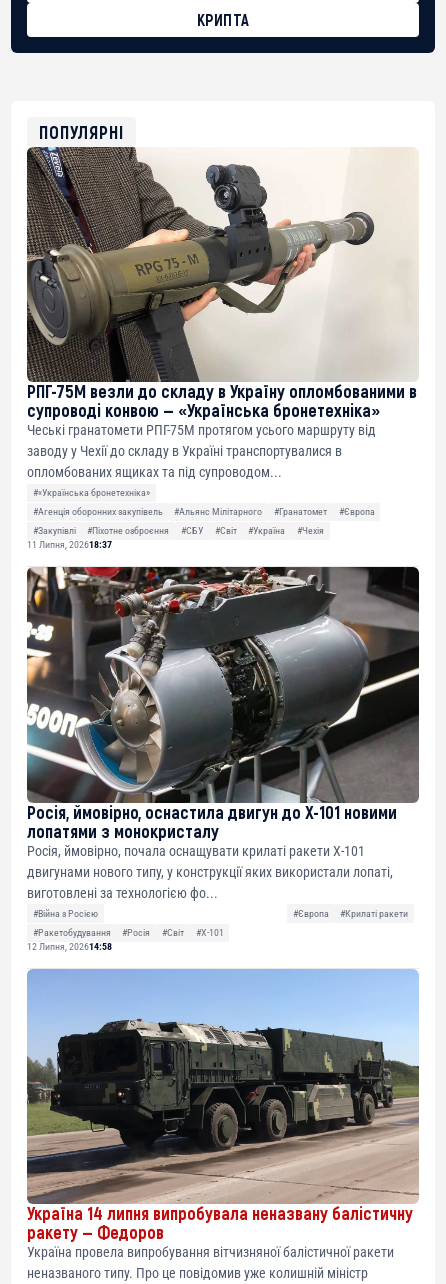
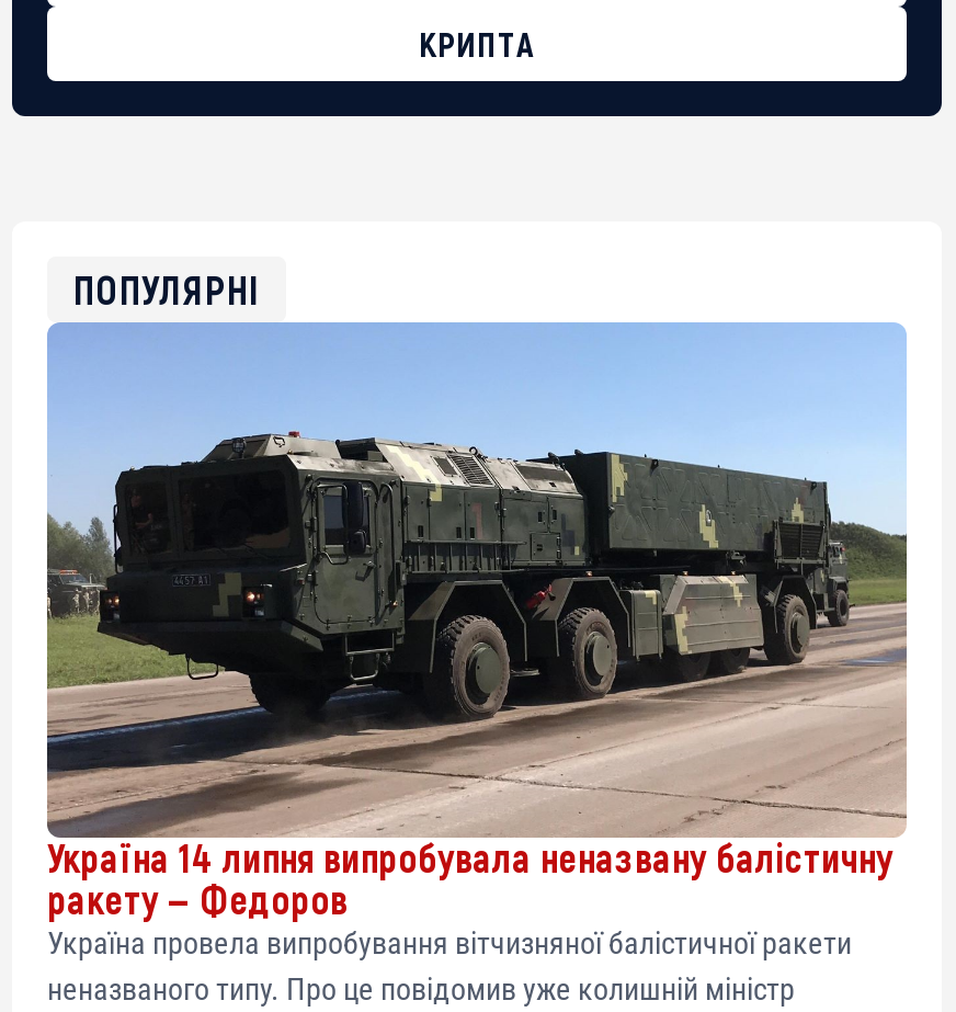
[26,146,419,550] [image] | РПГ-75М везли до складу в Україну опломбованими в | супроводі конвою — «Українська бронетехніка» | Чеські гранатомети РПГ-75М протягом усього маршруту від | заводу у Чехії до складу в Україні транспортувалися в | опломбованих ящиках та під супроводом... | #«Українська бронетехніка» | #Агенція оборонних закупівель | #Альянс Мілітарного | #Гранатомет | #Європа | #Закупівлі | #Піхотне озброєння | #СБУ | #Світ | #Україна | #Чехія | 11 Липня, 2026 18:37 -> none
[26,566,420,952] [image] | Росія, ймовірно, оснастила двигун до Х-101 новими | лопатями з монокристалу | Росія, ймовірно, почала оснащувати крилаті ракети Х-101 | двигунами нового типу, у конструкції яких використали лопаті, | виготовлені за технологією фо... | #Війна з Росією | #Європа | #Крилаті ракети | #Ракетобудування | #Росія | #Світ | #Х-101 | 12 Липня, 2026 14:58 -> none

